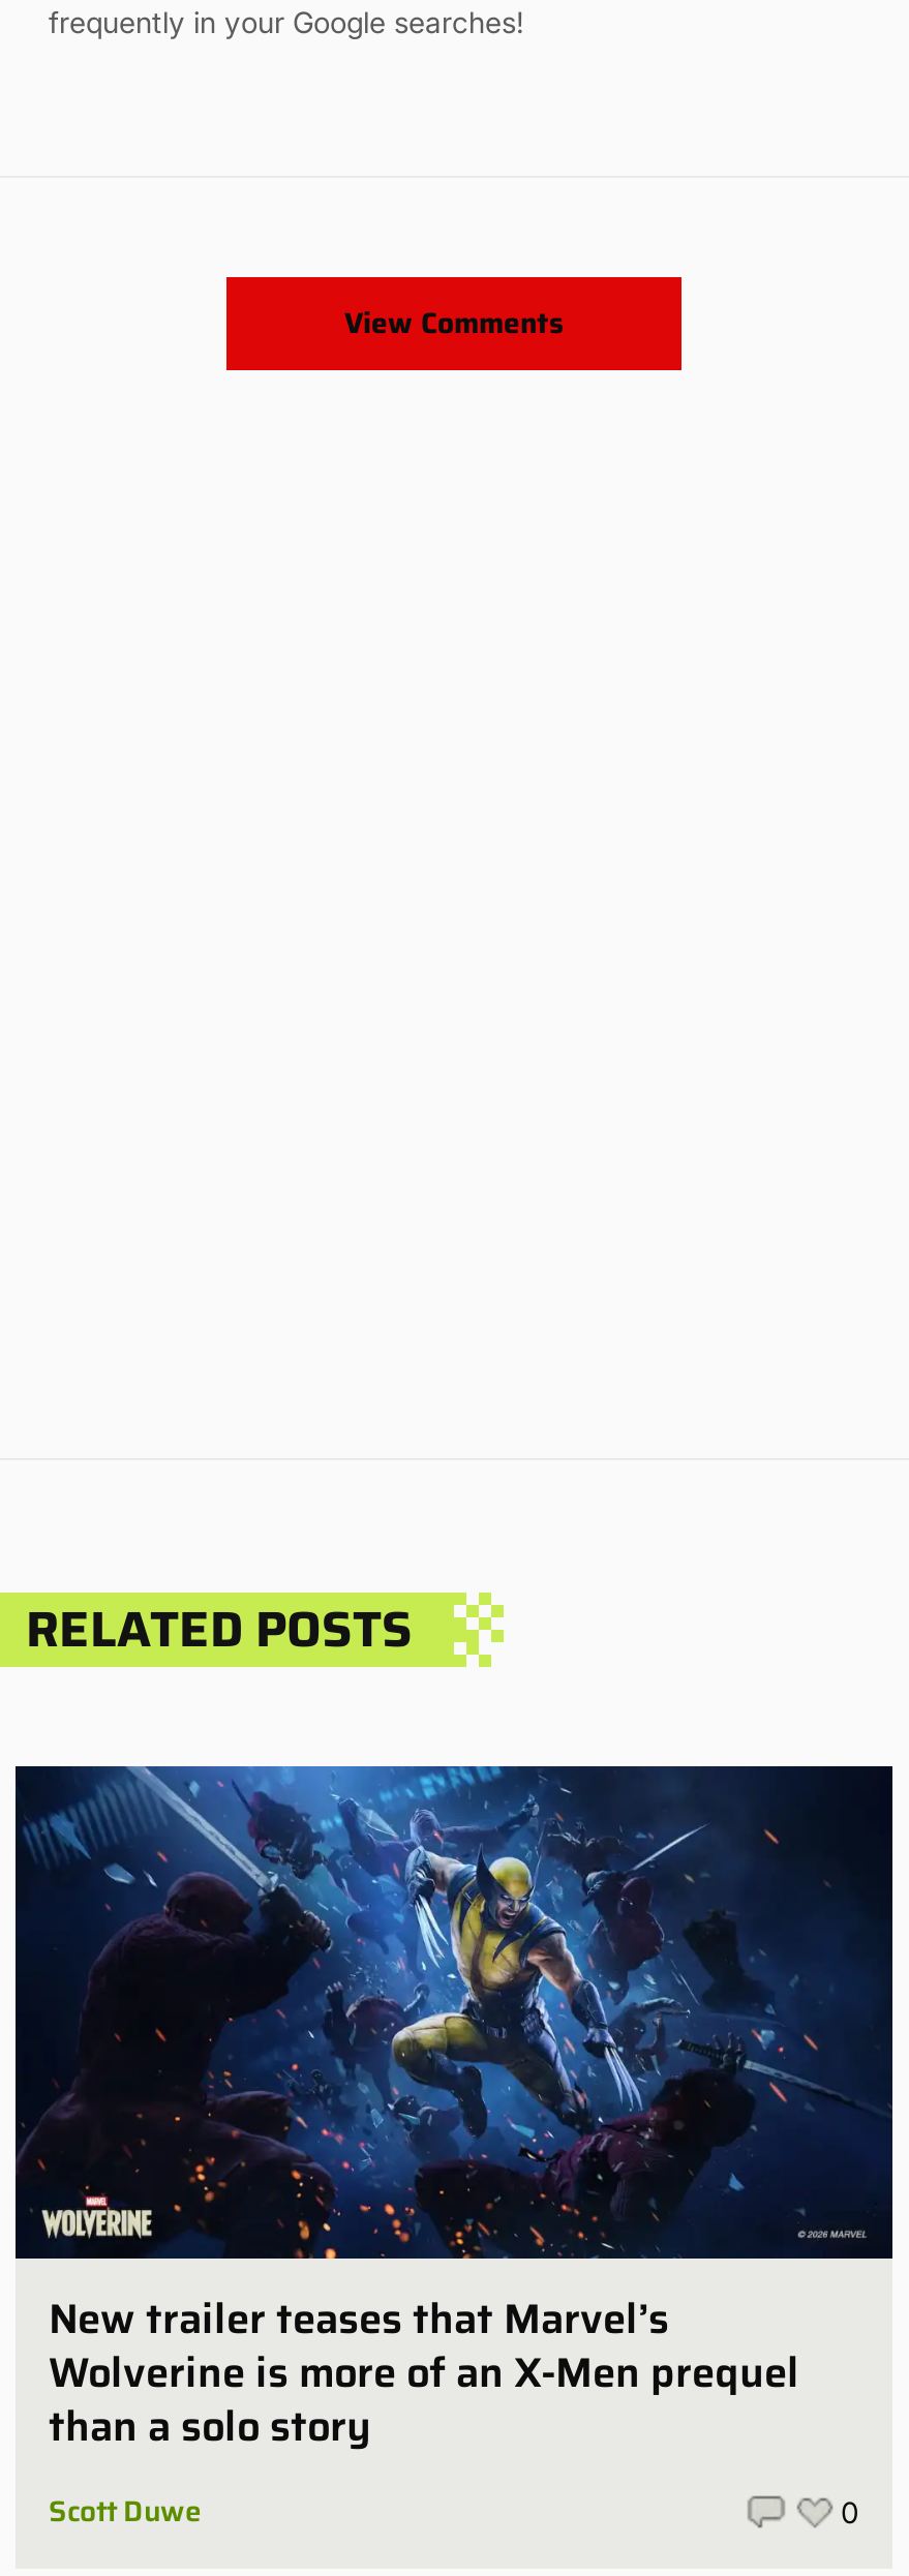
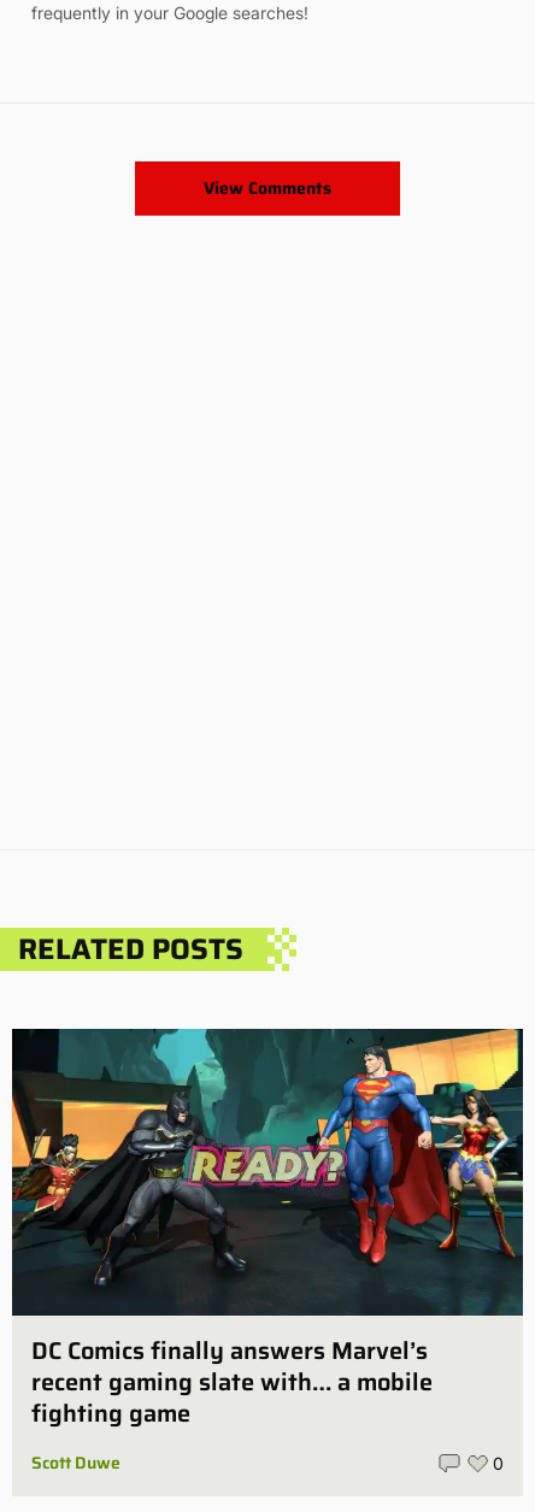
[13,1764,895,2460] [image] | New trailer teases that Marvel’s | Wolverine is more of an X-Men prequel | than a solo story -> [11,1028,523,1433] [image] | DC Comics finally answers Marvel’s | recent gaming slate with… a mobile | fighting game

